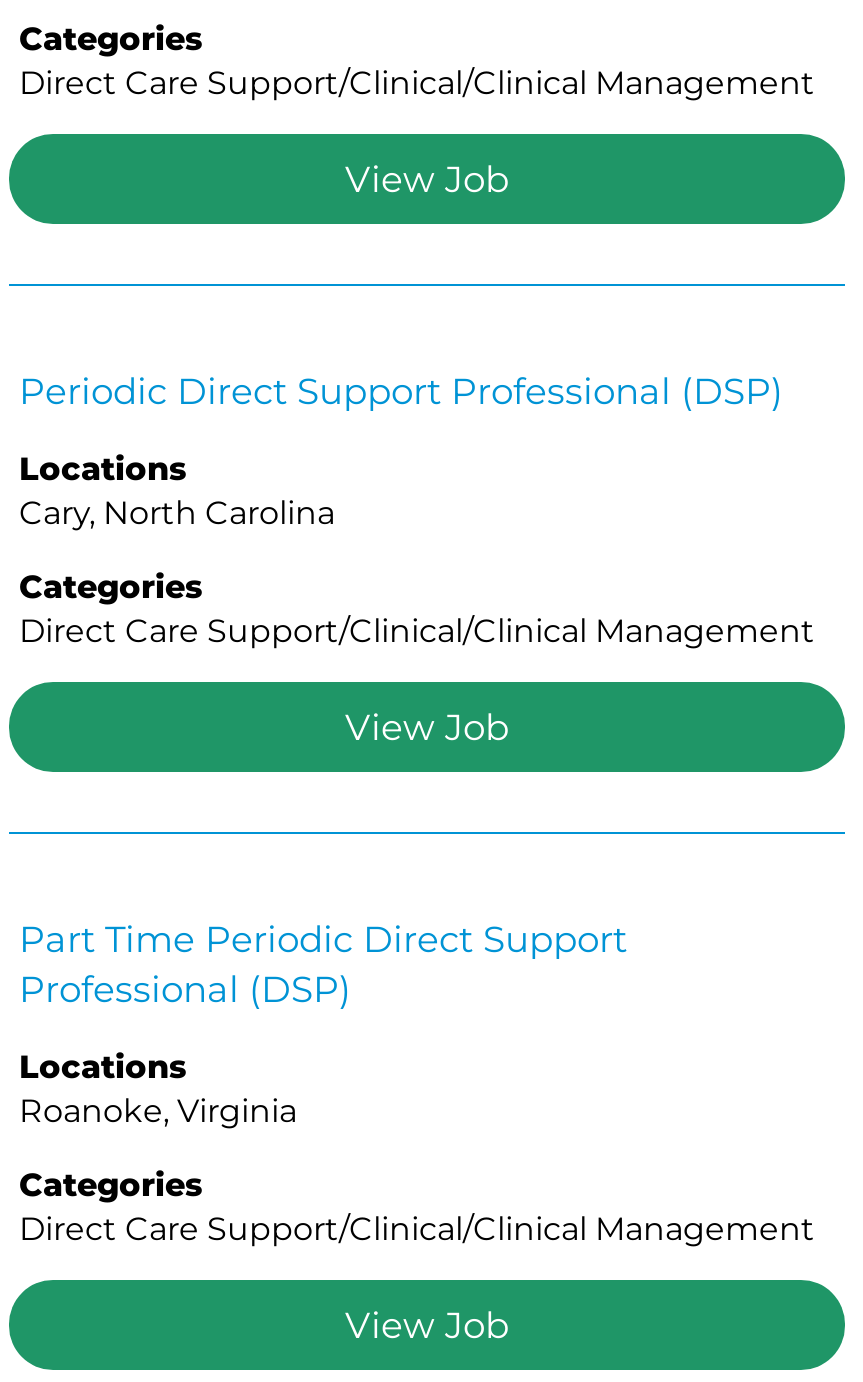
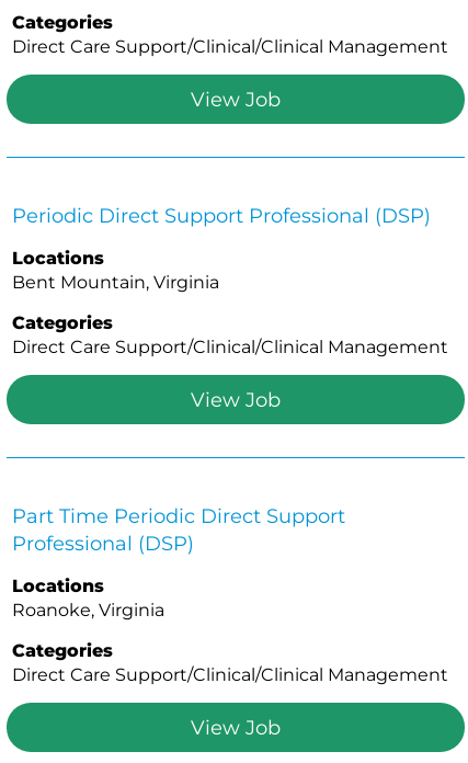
[19,490,335,532] Cary, North Carolina -> [12,269,219,292] Bent Mountain, Virginia

